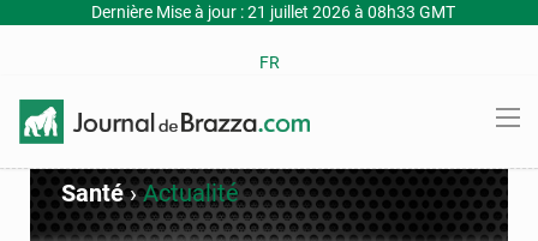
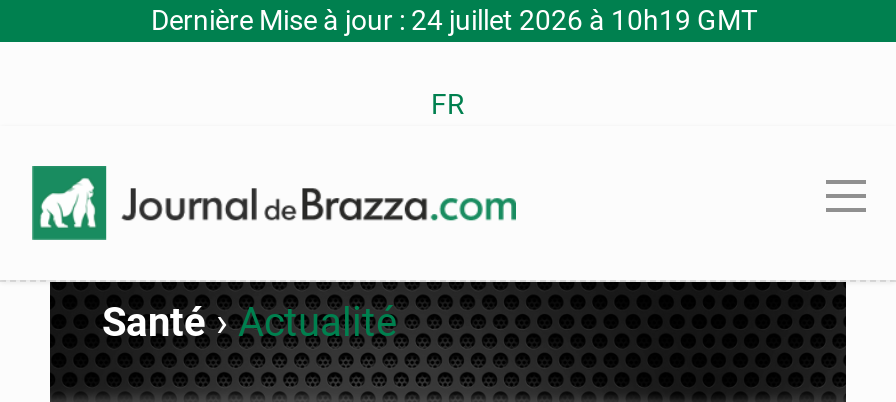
[87,2,455,22] Dernière Mise à jour : 21 juillet 2026 à 08h33 GMT -> [145,4,757,36] Dernière Mise à jour : 24 juillet 2026 à 10h19 GMT

